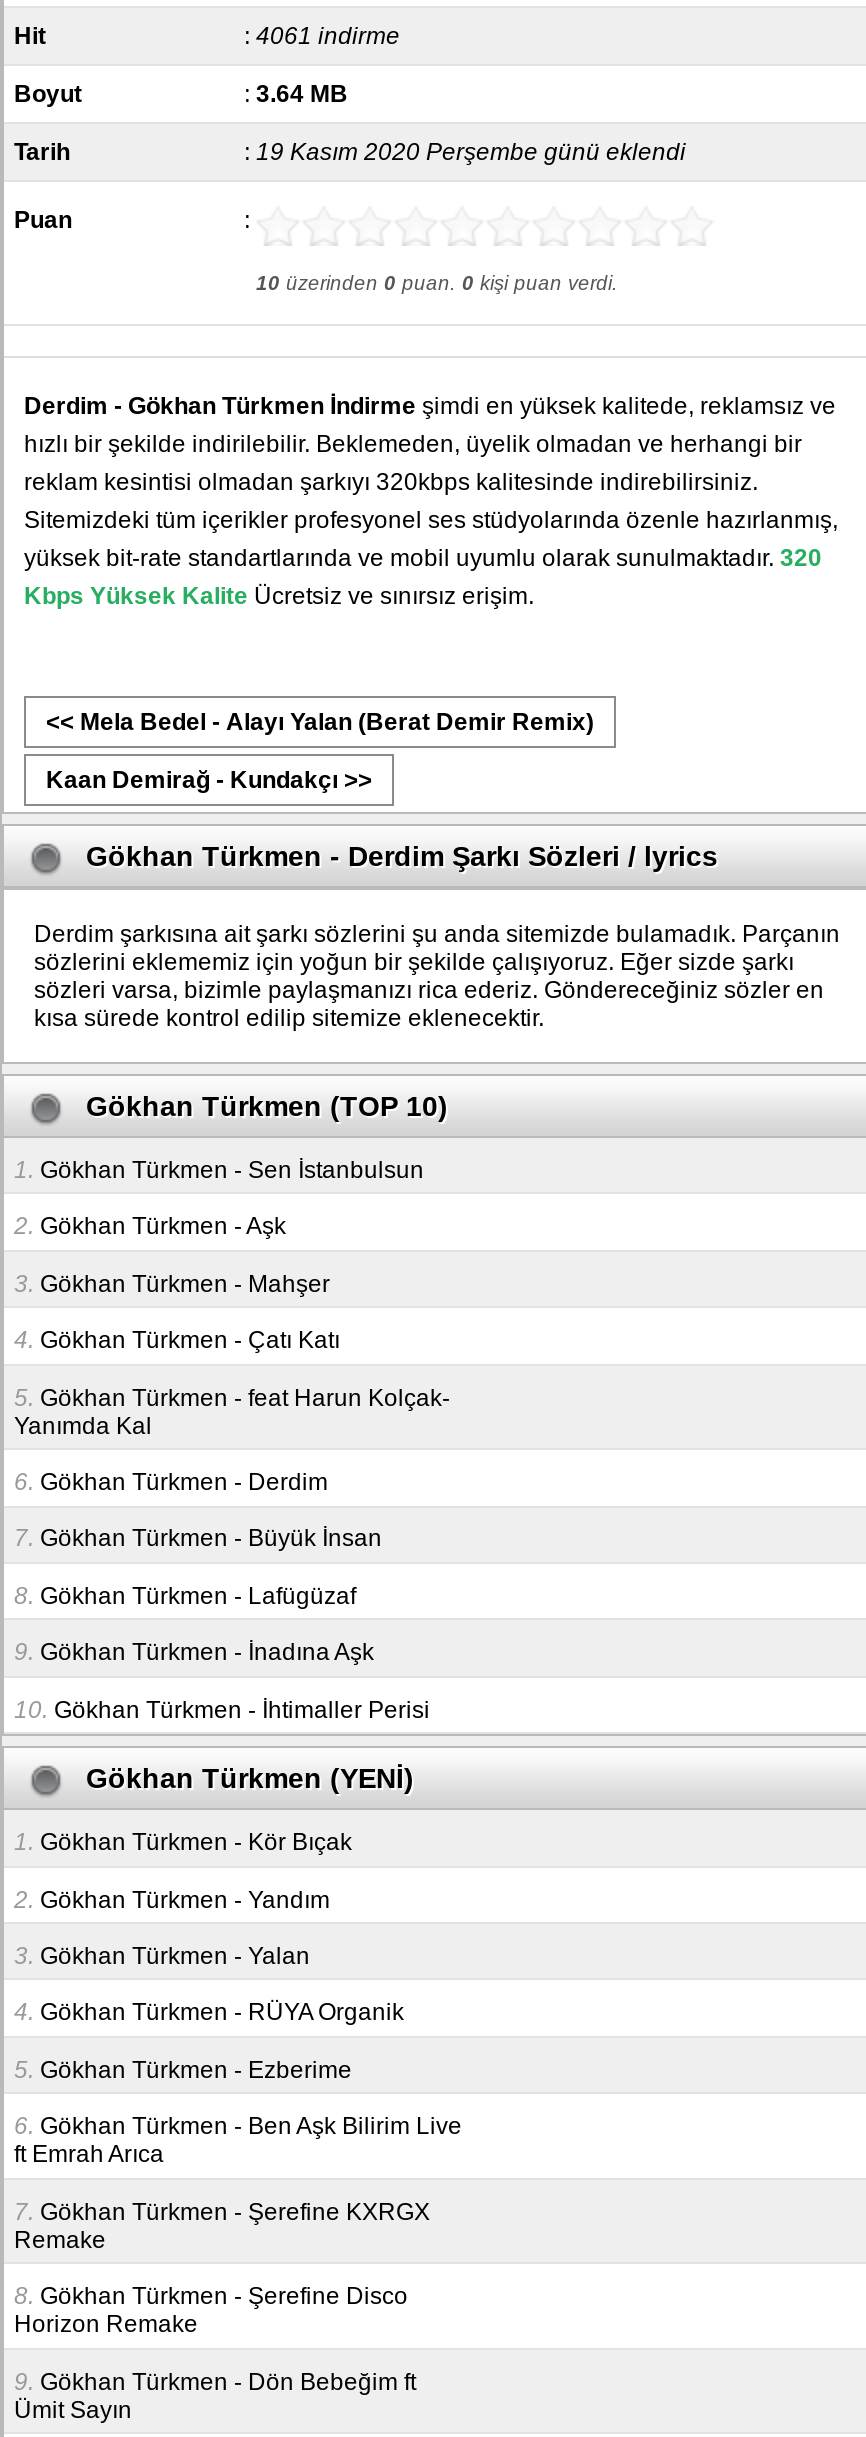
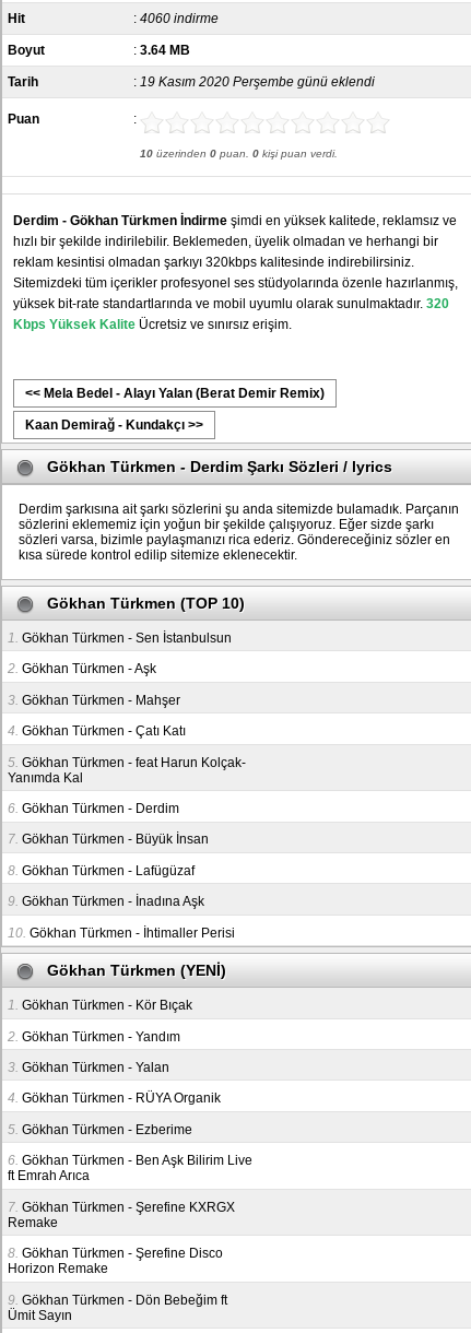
[244,22,400,50] : 4061 indirme -> [133,11,219,26] : 4060 indirme

